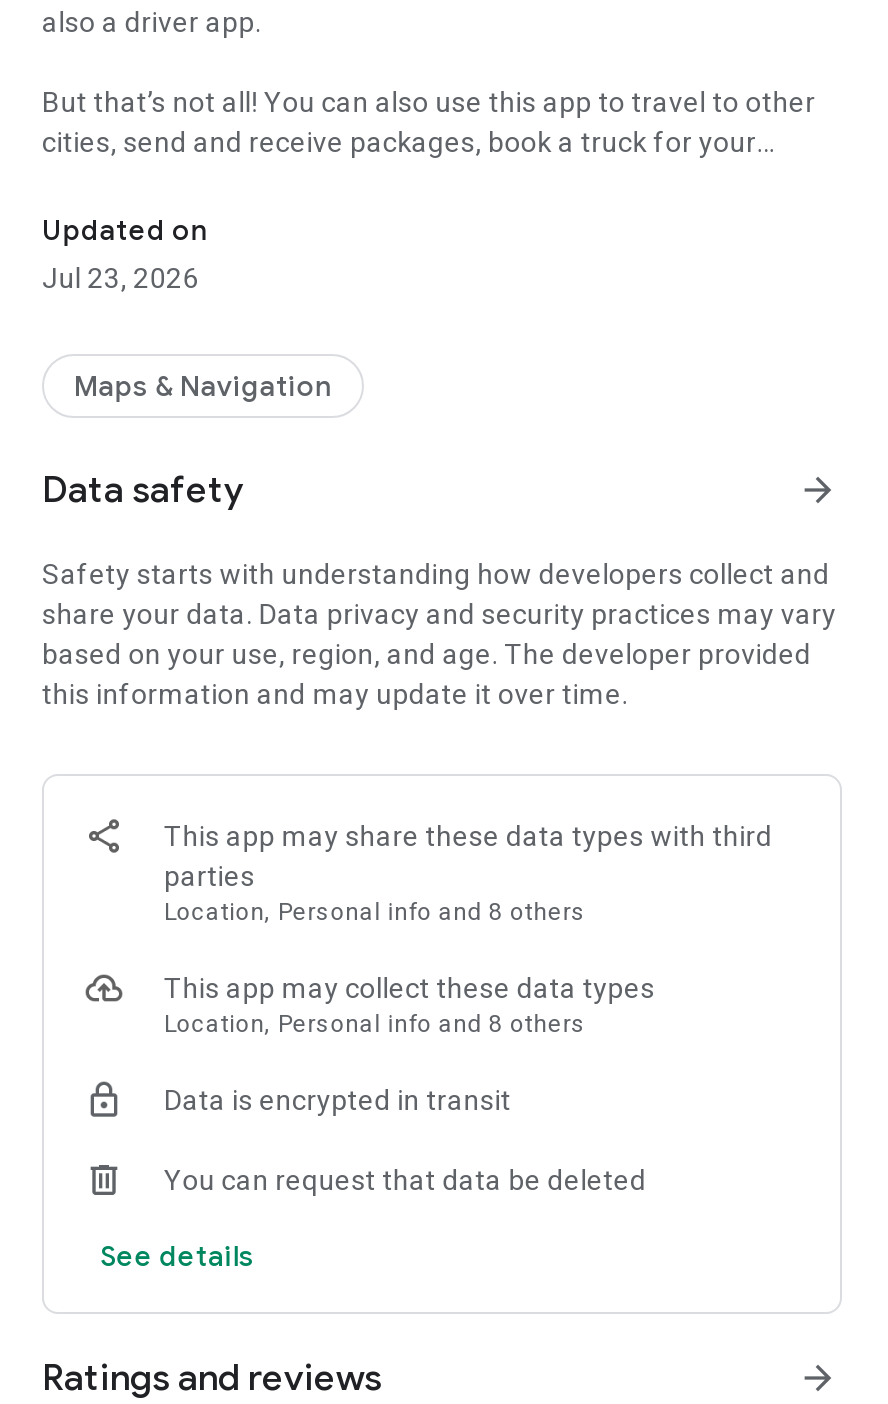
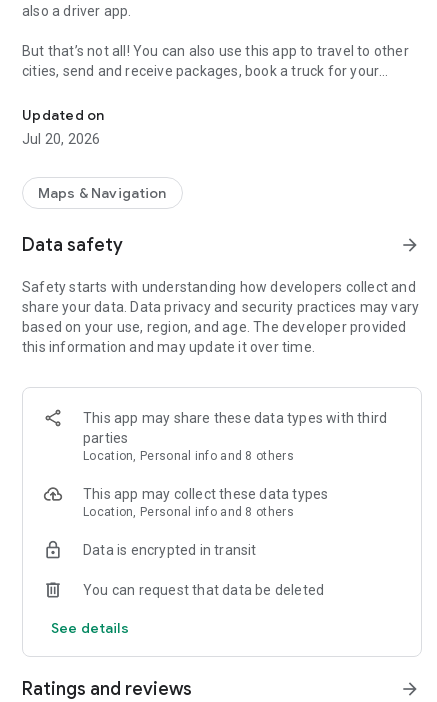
[42,262,199,294] Jul 23, 2026 -> [22,131,100,147] Jul 20, 2026

